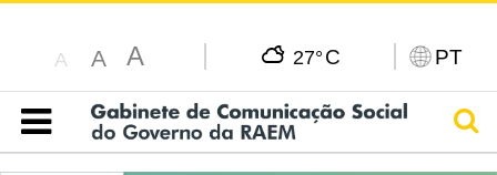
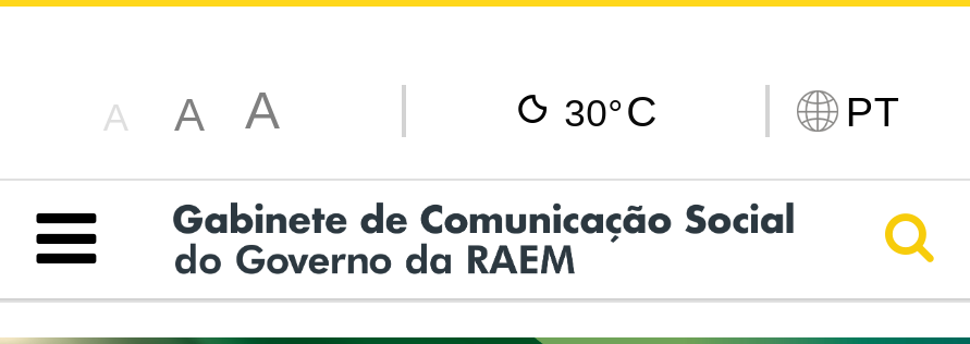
[293,44,340,68] 27° C -> [564,86,657,134] 30° C

